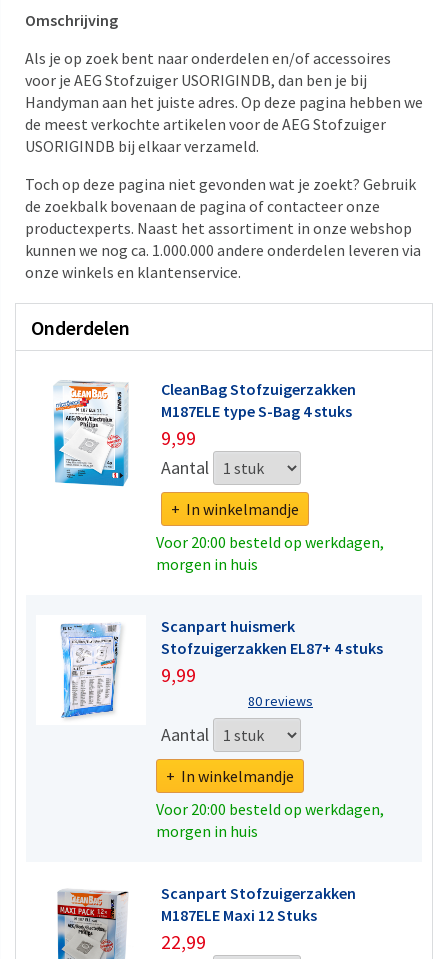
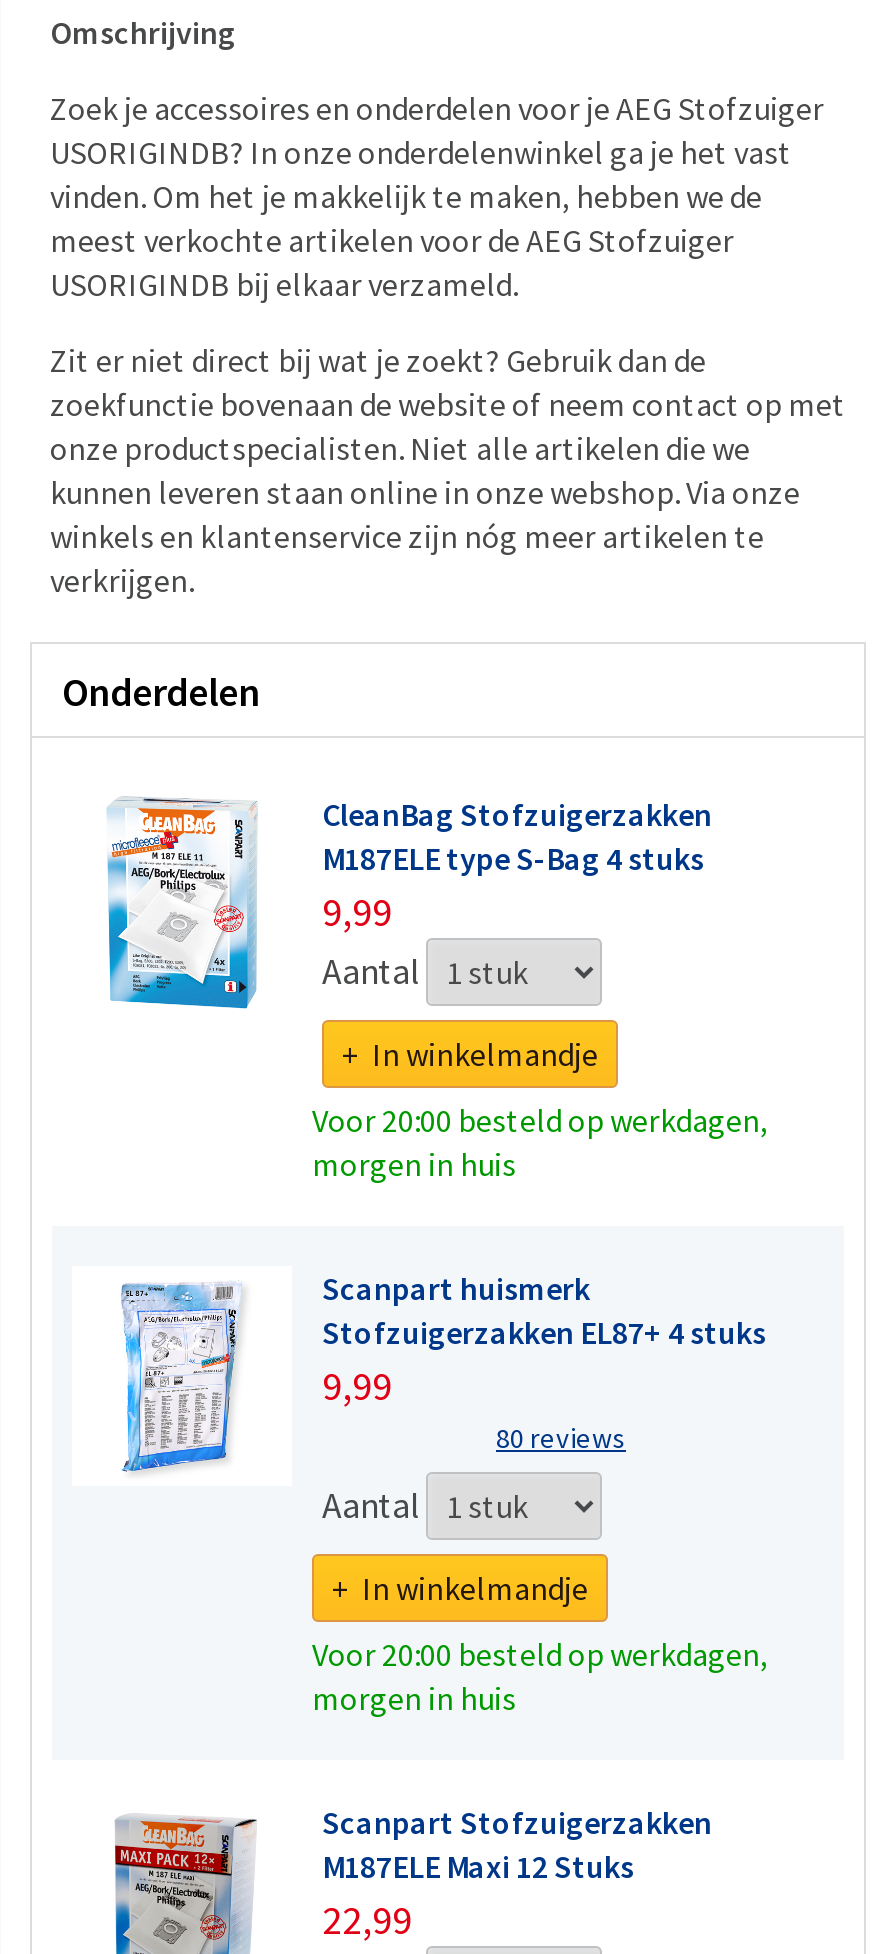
[25,48,423,134] Als je op zoek bent naar onderdelen en/of accessoires | voor je AEG Stofzuiger USORIGINDB, dan ben je bij | Handyman aan het juiste adres. Op deze pagina hebben we | de meest verkochte artikelen voor de AEG Stofzuiger -> [50,88,824,260] Zoek je accessoires en onderdelen voor je AEG Stofzuiger | USORIGINDB? In onze onderdelenwinkel ga je het vast | vinden. Om het je makkelijk te maken, hebben we de | meest verkochte artikelen voor de AEG Stofzuiger
[25,174,421,282] Toch op deze pagina niet gevonden wat je zoekt? Gebruik | de zoekbalk bovenaan de pagina of contacteer onze | productexperts. Naast het assortiment in onze webshop | kunnen we nog ca. 1.000.000 andere onderdelen leveren via | onze winkels en klantenservice. -> [50,340,846,600] Zit er niet direct bij wat je zoekt? Gebruik dan de | zoekfunctie bovenaan de website of neem contact op met | onze productspecialisten. Niet alle artikelen die we | kunnen leveren staan online in onze webshop. Via onze | winkels en klantenservice zijn nóg meer artikelen te | verkrijgen.

